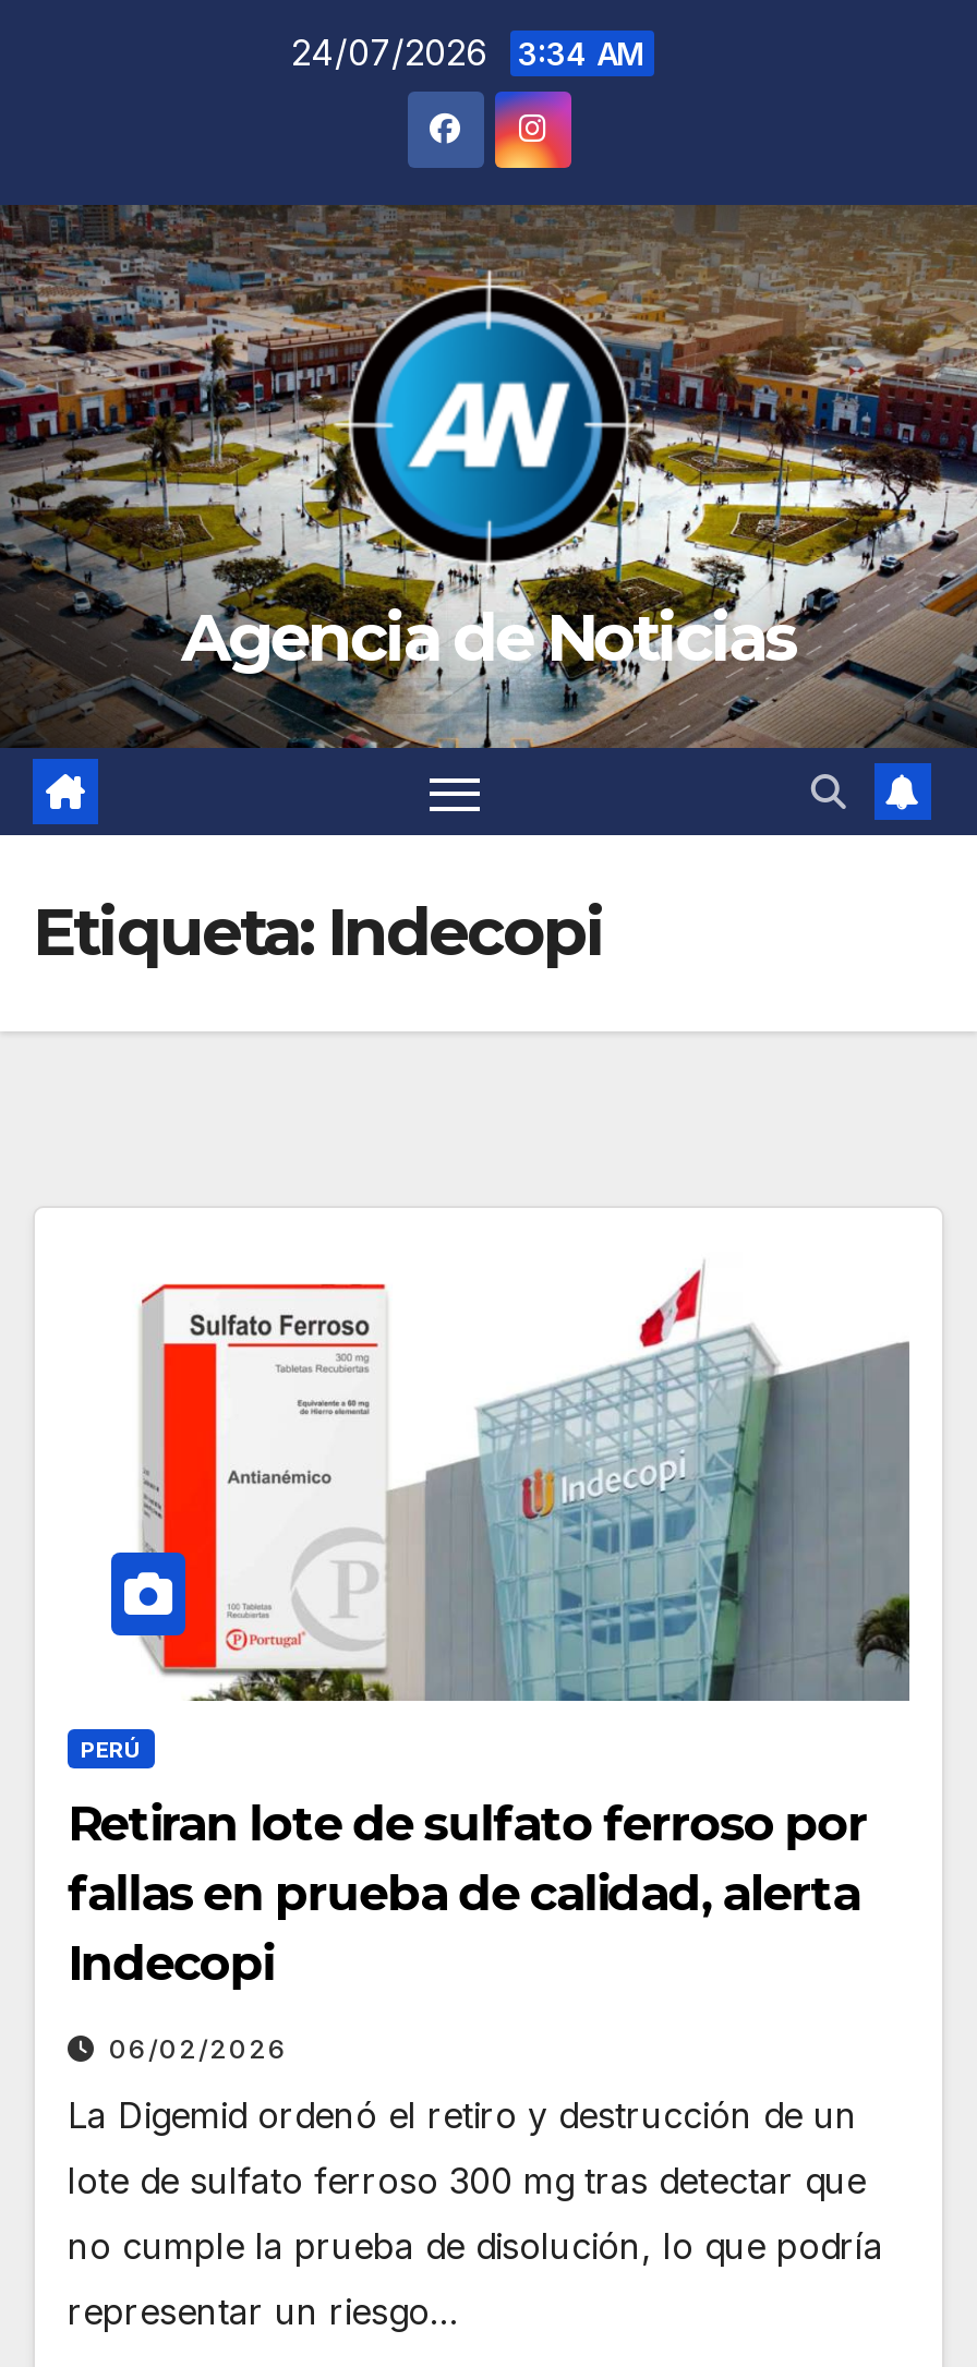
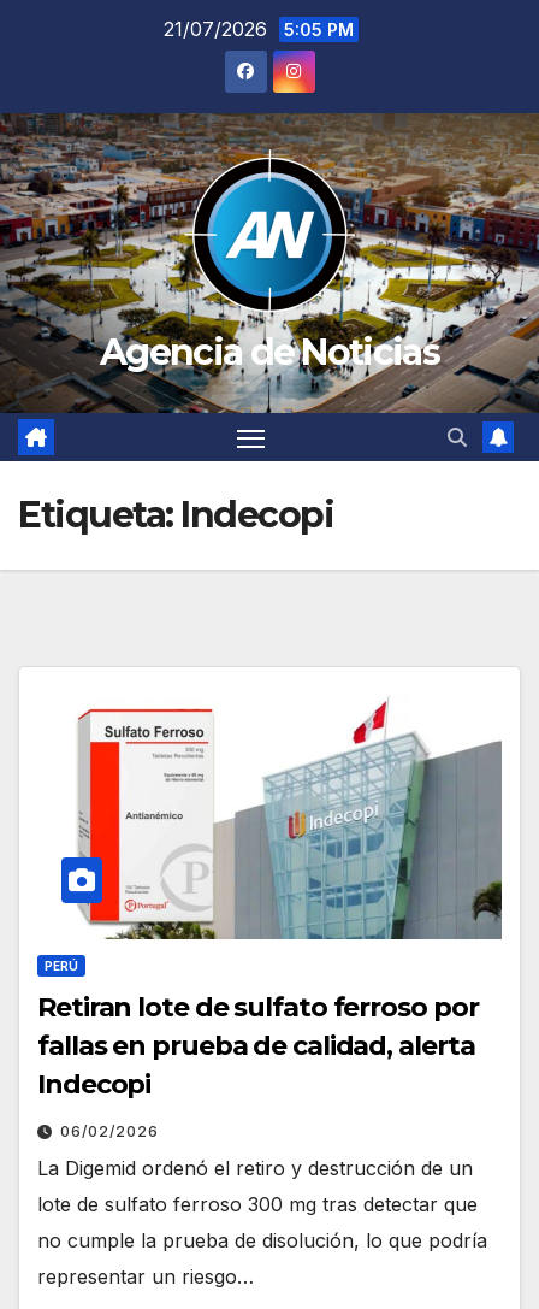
[291,31,644,74] 24/07/2026 3:34 AM -> [163,17,353,41] 21/07/2026 5:05 PM

